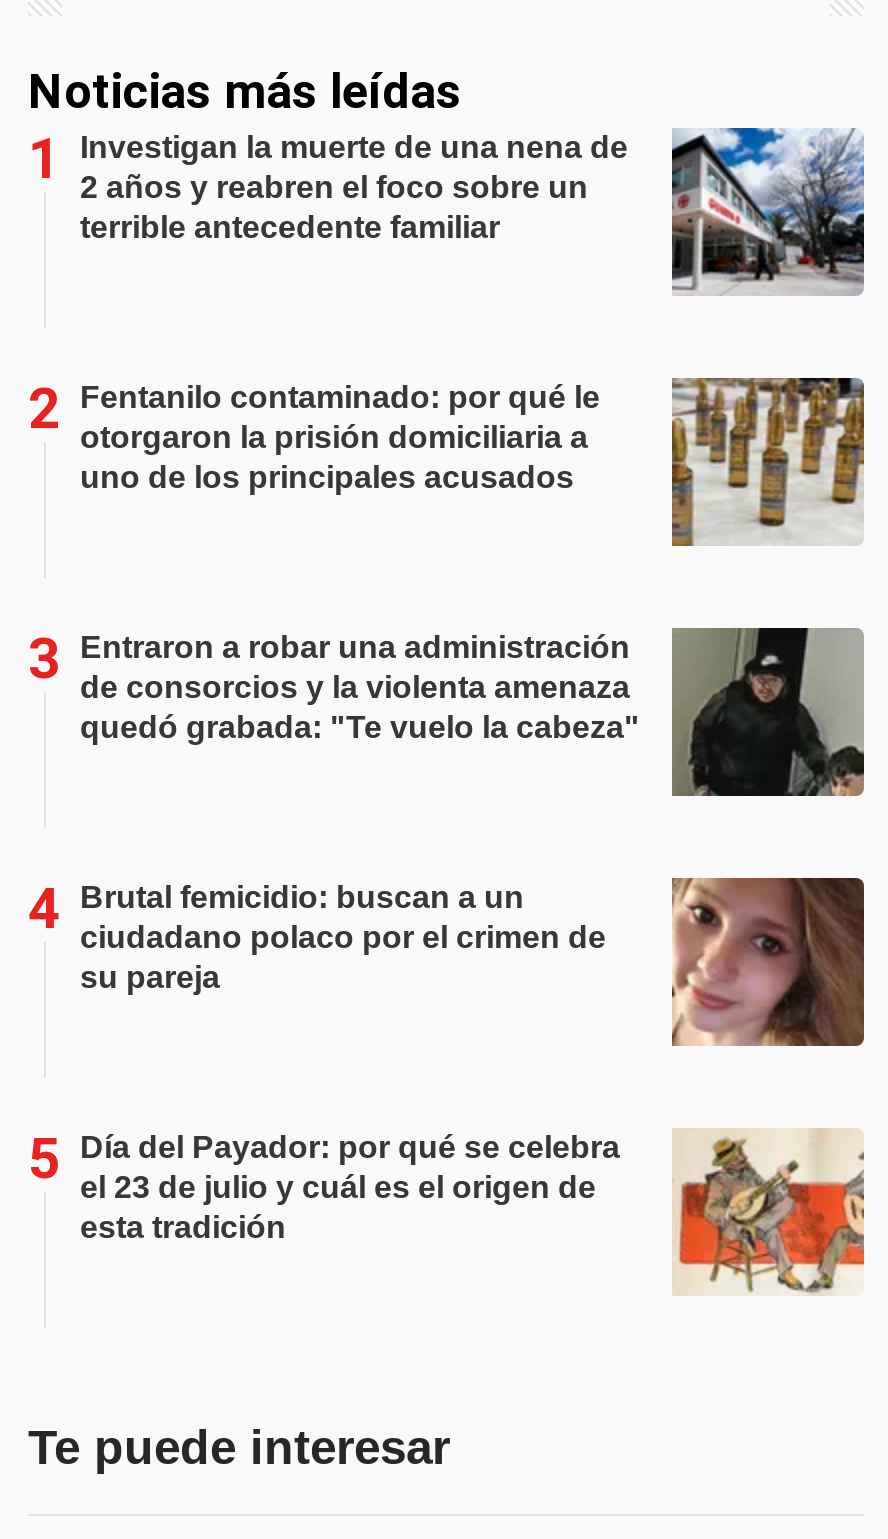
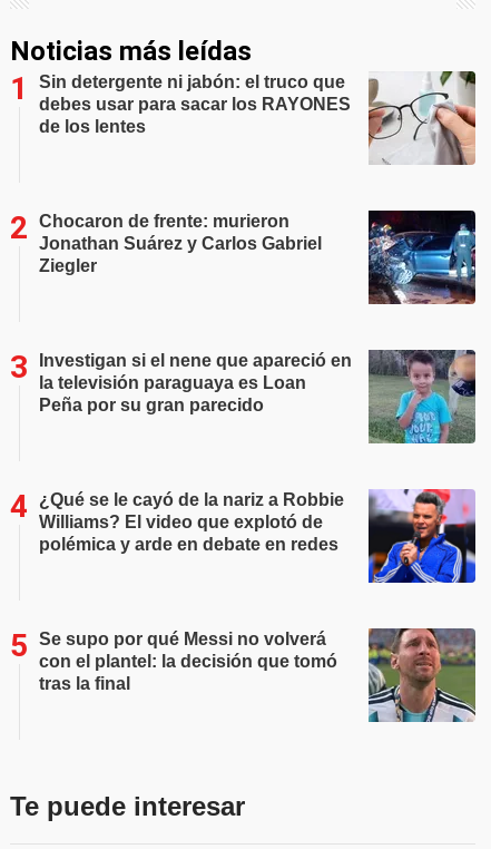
[80,126,866,296] [image] | Investigan la muerte de una nena de | 2 años y reabren el foco sobre un | terrible antecedente familiar -> [39,70,477,165] [image] | Sin detergente ni jabón: el truco que | debes usar para sacar los RAYONES | de los lentes
[80,381,600,495] Fentanilo contaminado: por qué le | otorgaron la prisión domiciliaria a | uno de los principales acusados -> [39,212,322,276] Chocaron de frente: murieron | Jonathan Suárez y Carlos Gabriel | Ziegler
[670,376,866,546] [image] -> [367,209,477,305] [image]
[80,628,864,798] [image] | Entraron a robar una administración | de consorcios y la violenta amenaza | quedó grabada: "Te vuelo la cabeza" -> [39,350,475,445] [image] | Investigan si el nene que apareció en | la televisión paraguaya es Loan | Peña por su gran parecido
[80,876,866,1048] [image] | Brutal femicidio: buscan a un | ciudadano polaco por el crimen de | su pareja -> [39,488,477,584] [image] | ¿Qué se le cayó de la nariz a Robbie | Williams? El video que explotó de | polémica y arde en debate en redes
[80,1128,866,1296] [image] | Día del Payador: por qué se celebra | el 23 de julio y cuál es el origen de | esta tradición -> [39,627,477,723] [image] | Se supo por qué Messi no volverá | con el plantel: la decisión que tomó | tras la final

